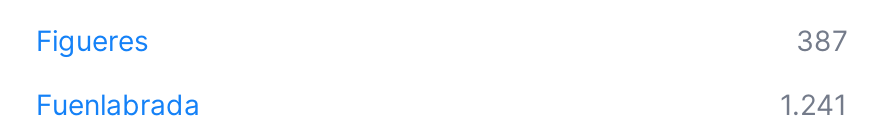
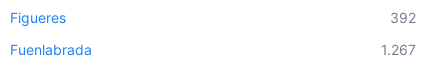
[796,22,848,56] 387 -> [390,9,416,26] 392
[780,86,848,120] 1.241 -> [381,41,416,58] 1.267

